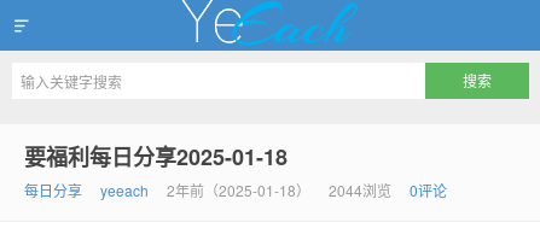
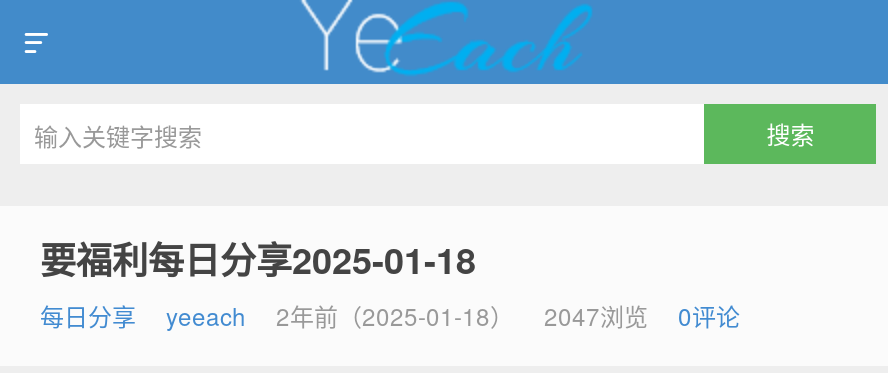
[24,180,447,200] 每日分享 yeeach 2年前（2025-01-18） 2044浏览 0评论 -> [40,298,740,332] 每日分享 yeeach 2年前（2025-01-18） 2047浏览 0评论

